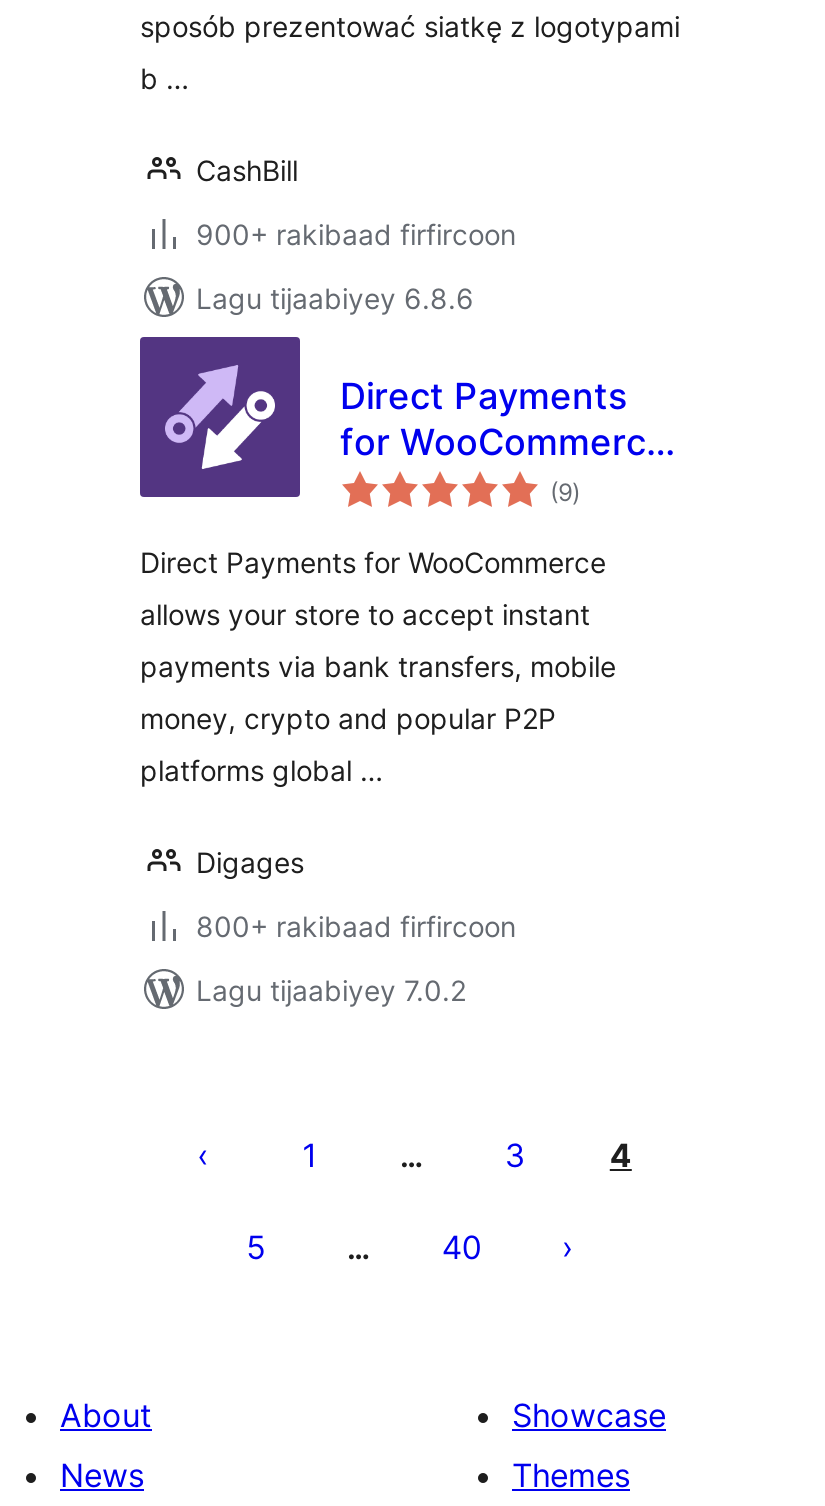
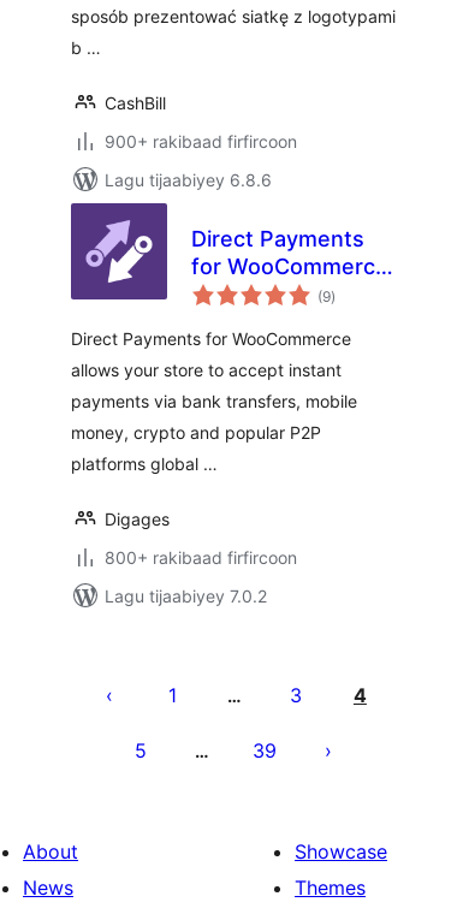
[442,1227,482,1267] 40 -> [252,738,276,762] 39

